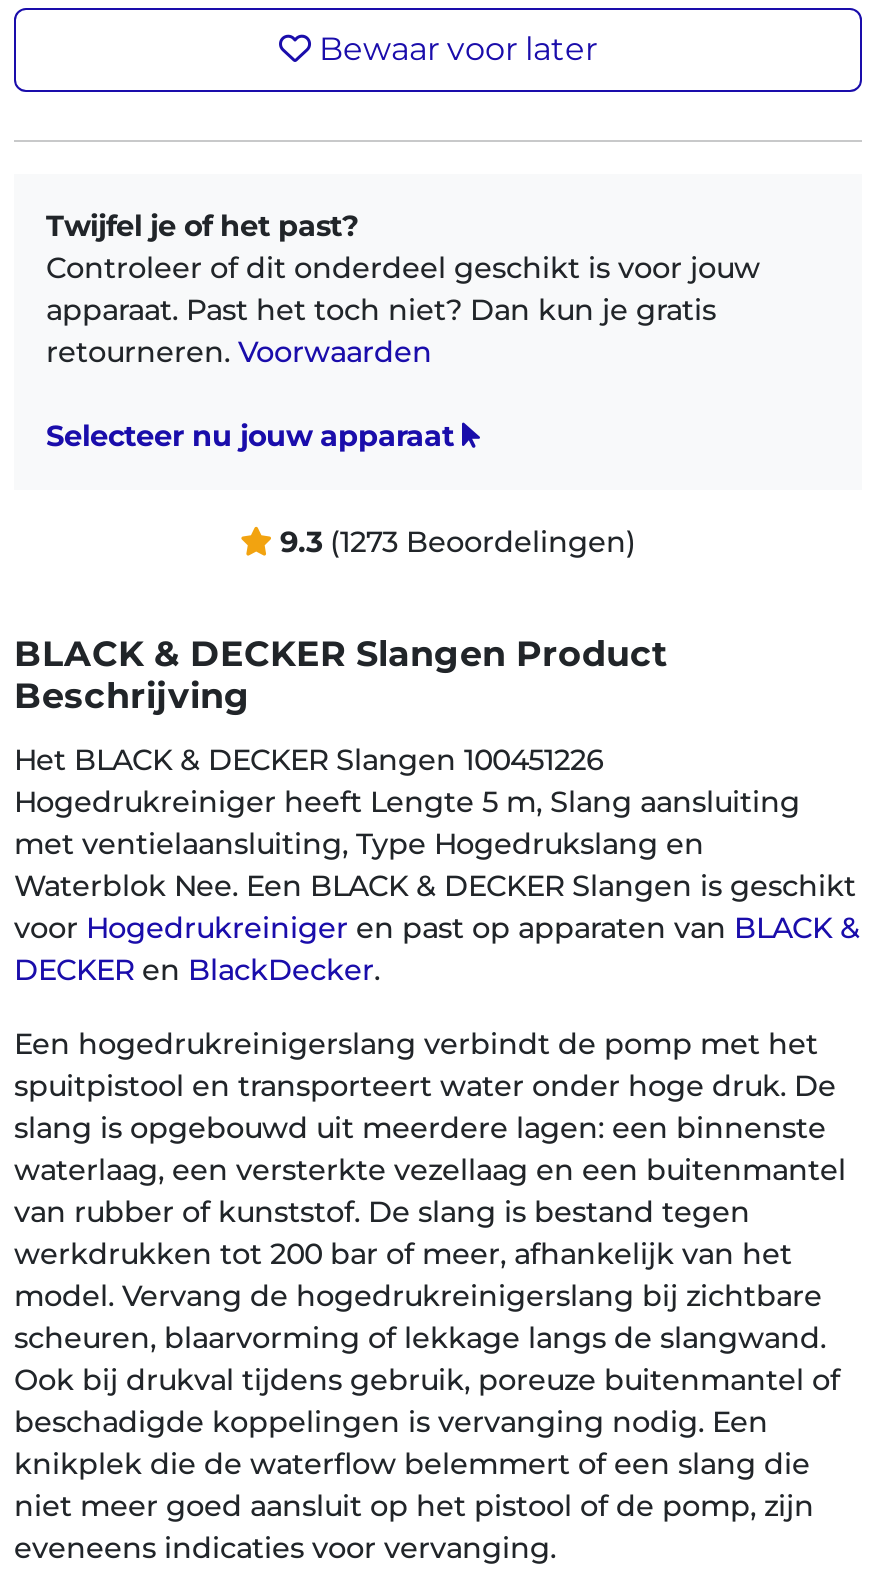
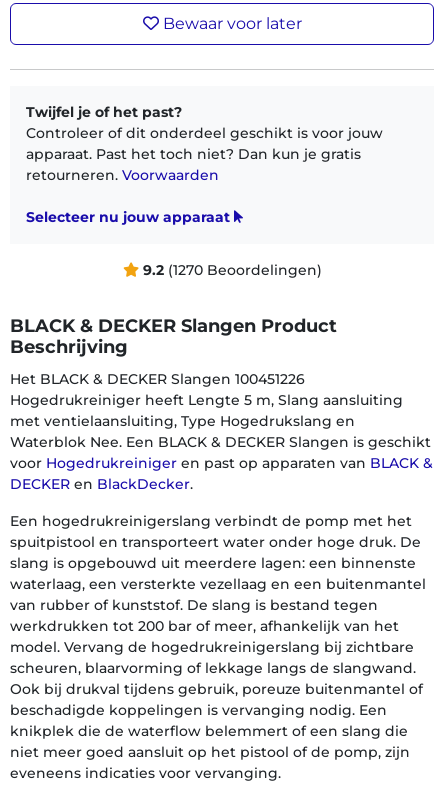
[280,524,636,560] 9.3 (1273 Beoordelingen) -> [142,261,321,279] 9.2 (1270 Beoordelingen)

